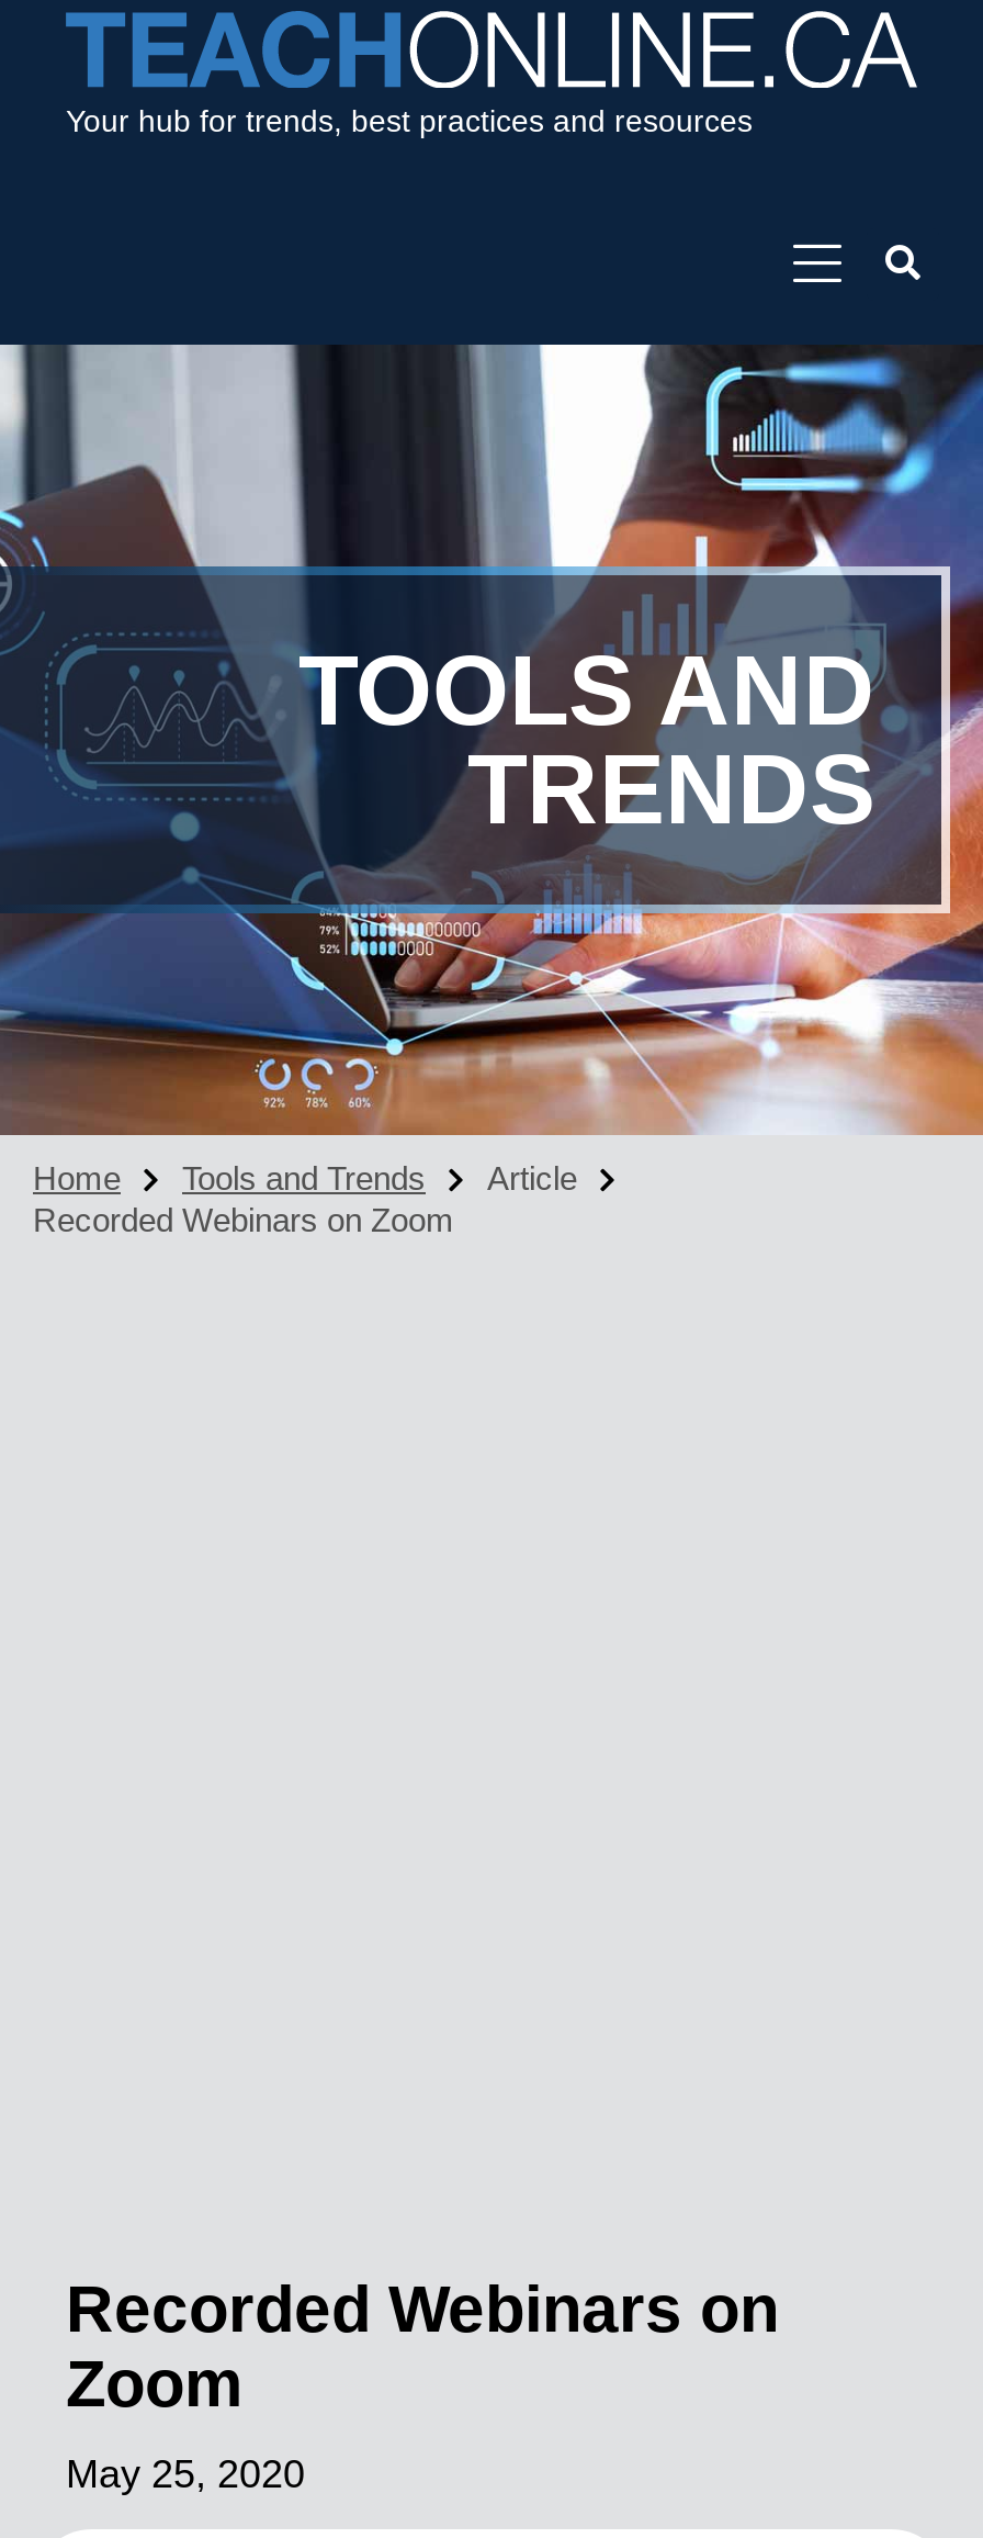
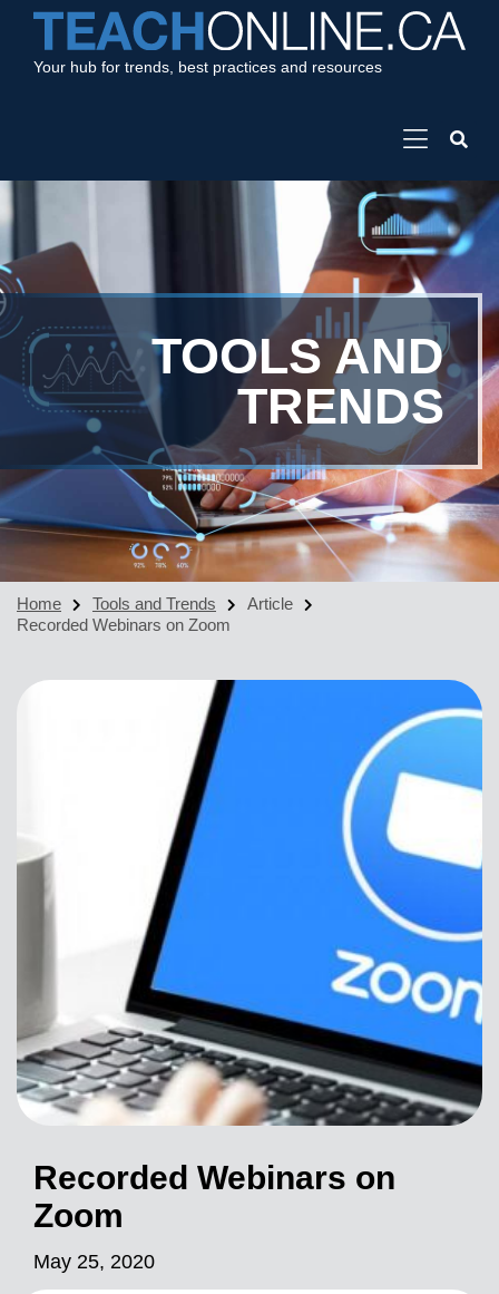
none -> [16,679,483,1127] [image]

